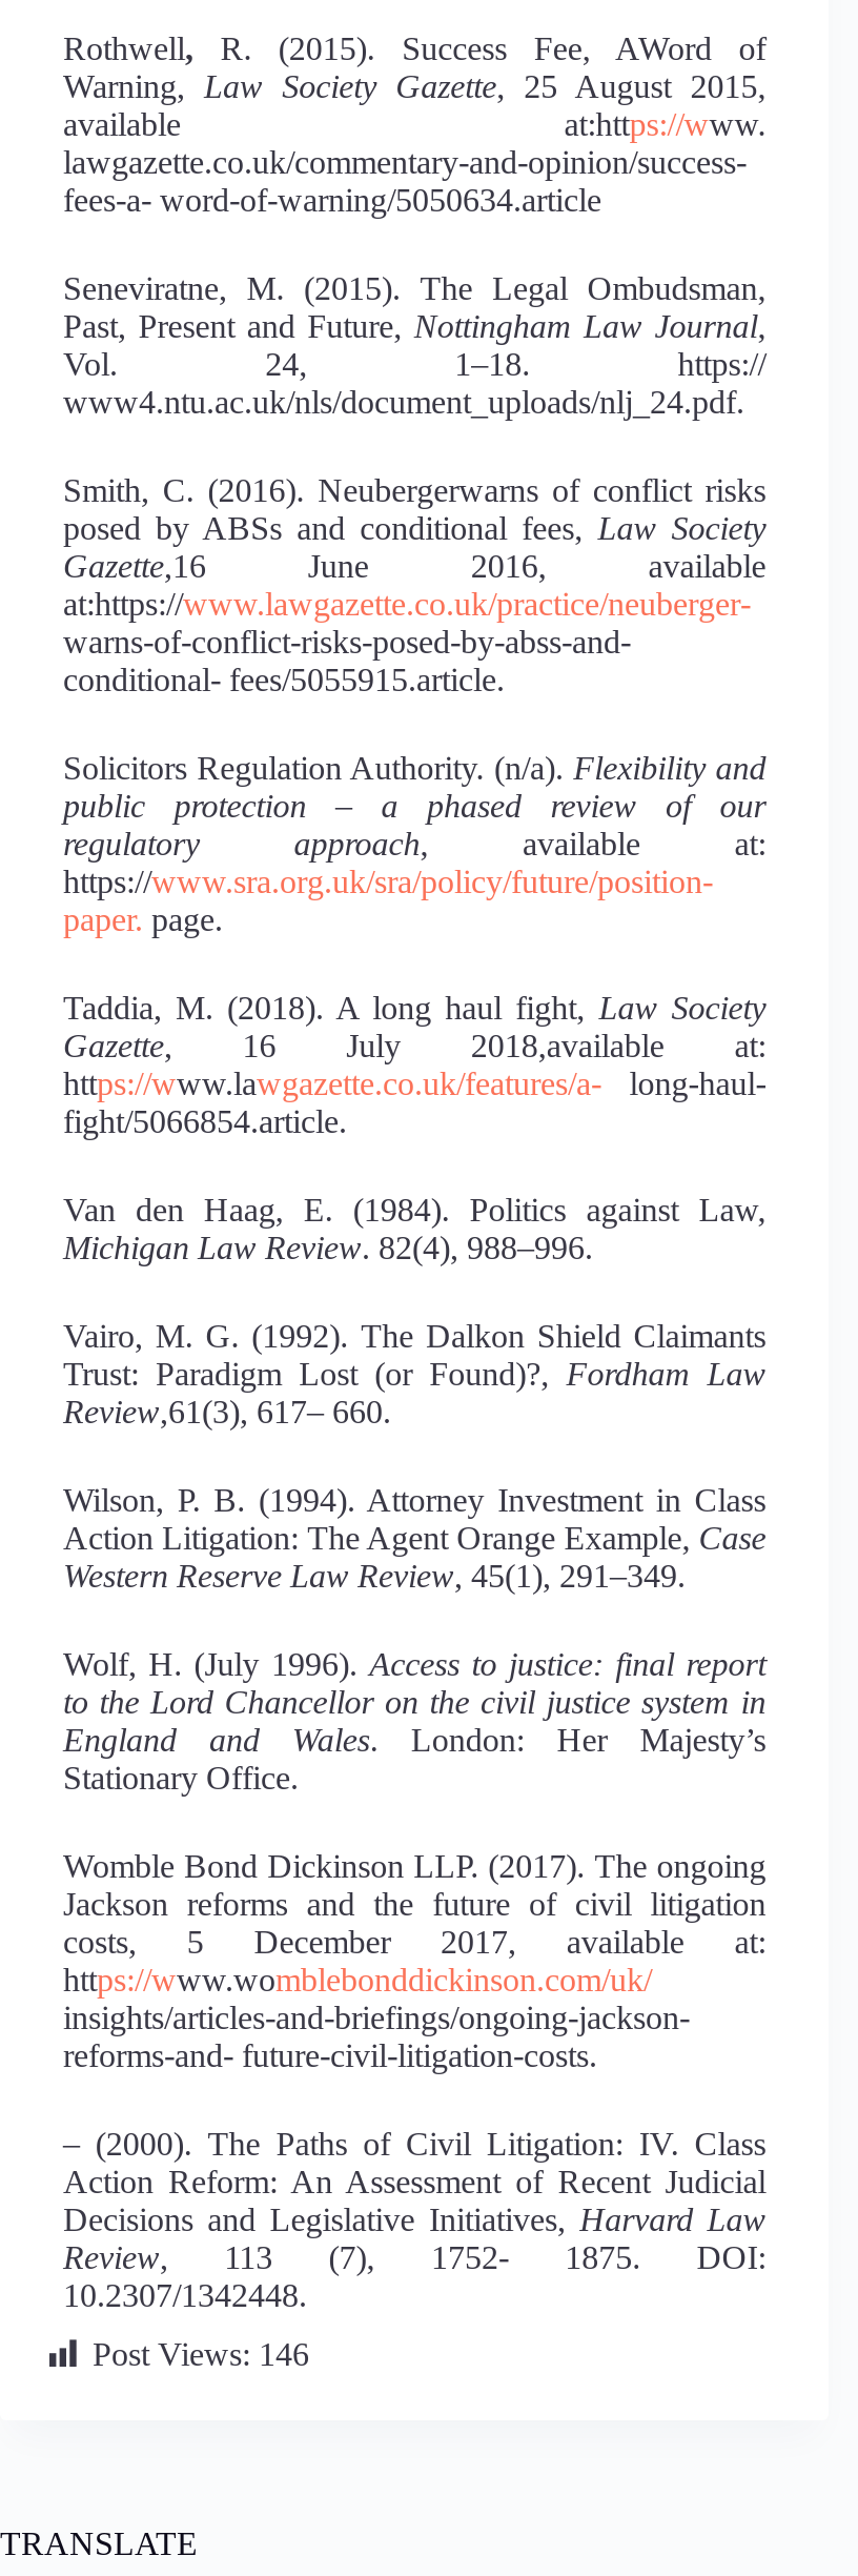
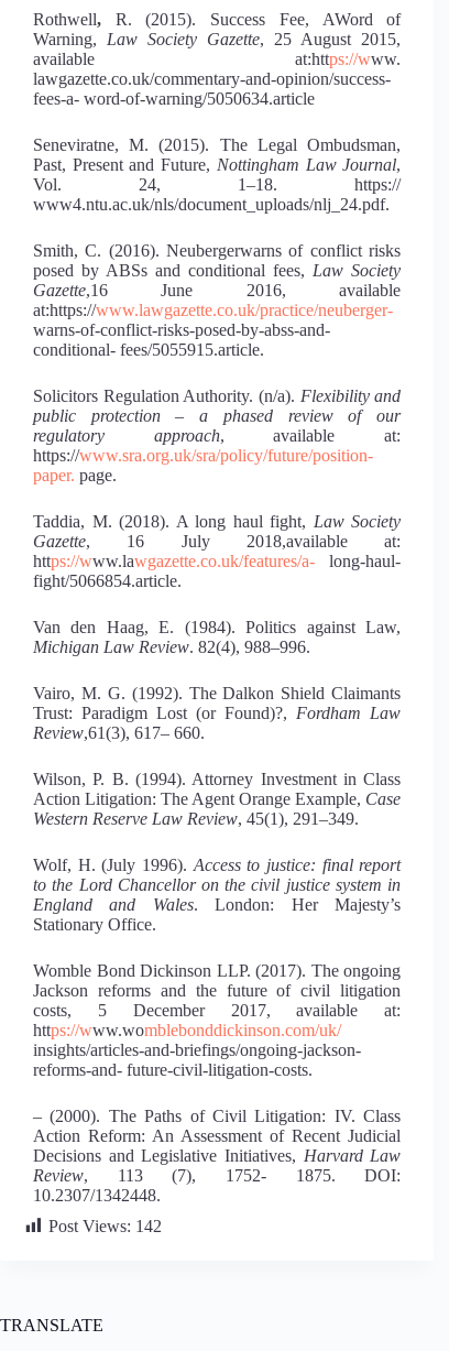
[93,2336,309,2372] Post Views: 146 -> [48,1216,162,1235] Post Views: 142

